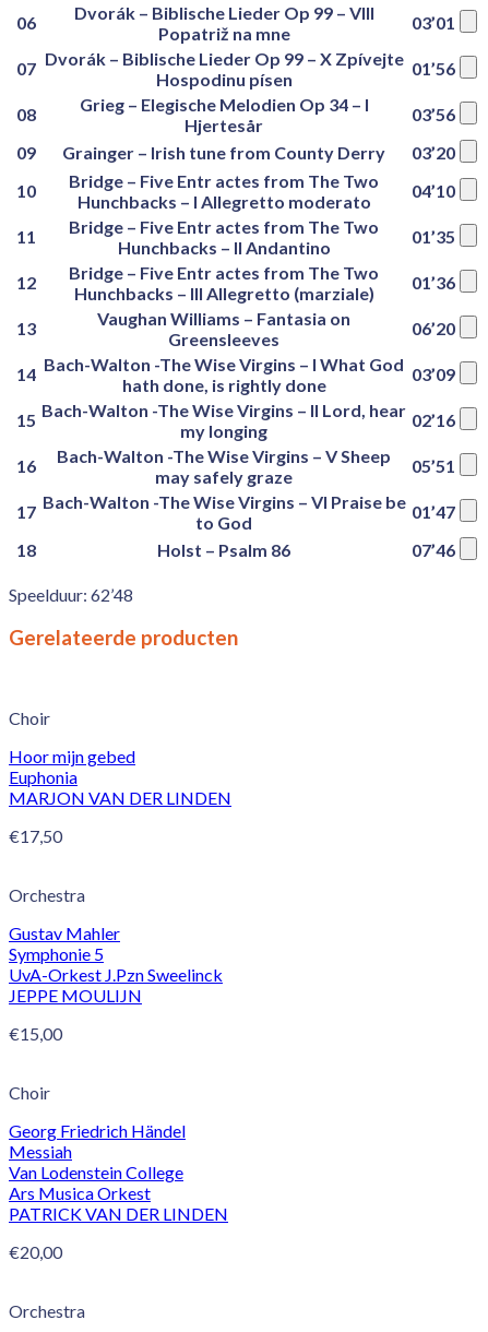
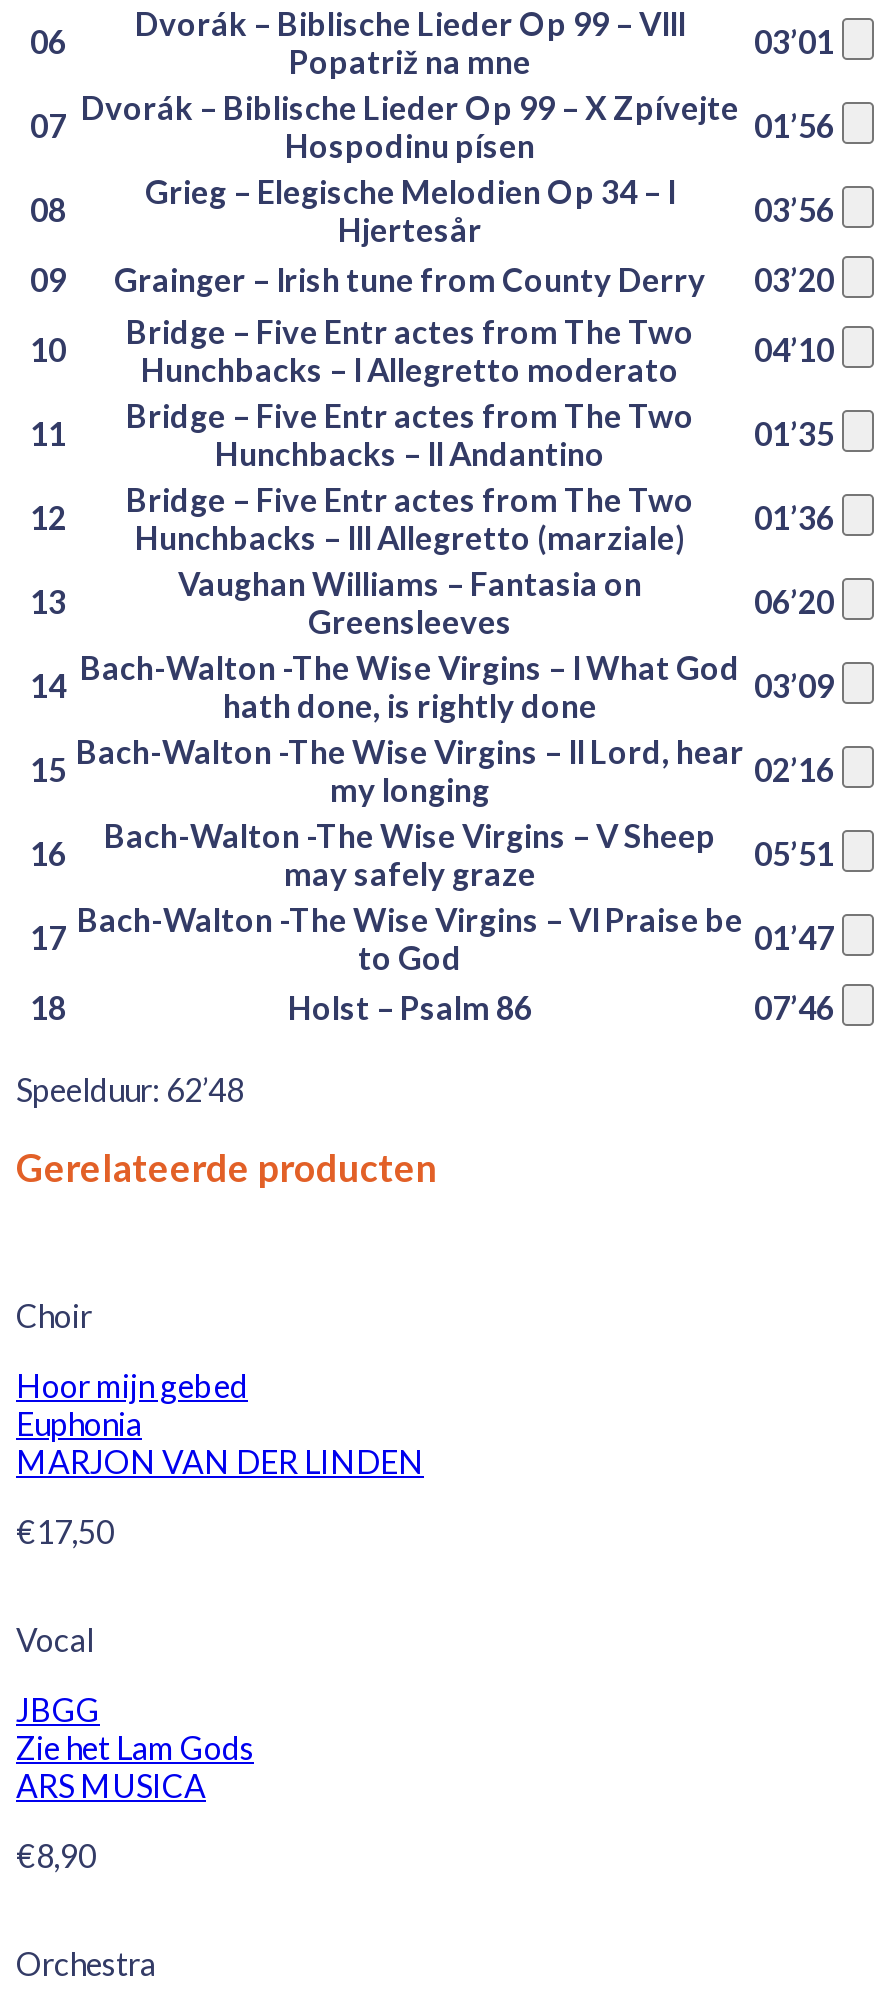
[9,885,228,1262] Orchestra | Gustav Mahler | Symphonie 5 | UvA-Orkest J.Pzn Sweelinck | JEPPE MOULIJN | €15,00 | Choir | Georg Friedrich Händel | Messiah | Van Lodenstein College | Ars Musica Orkest | PATRICK VAN DER LINDEN | €20,00 -> [16,1621,254,1875] Vocal | JBGG | Zie het Lam Gods | ARS MUSICA | €8,90

